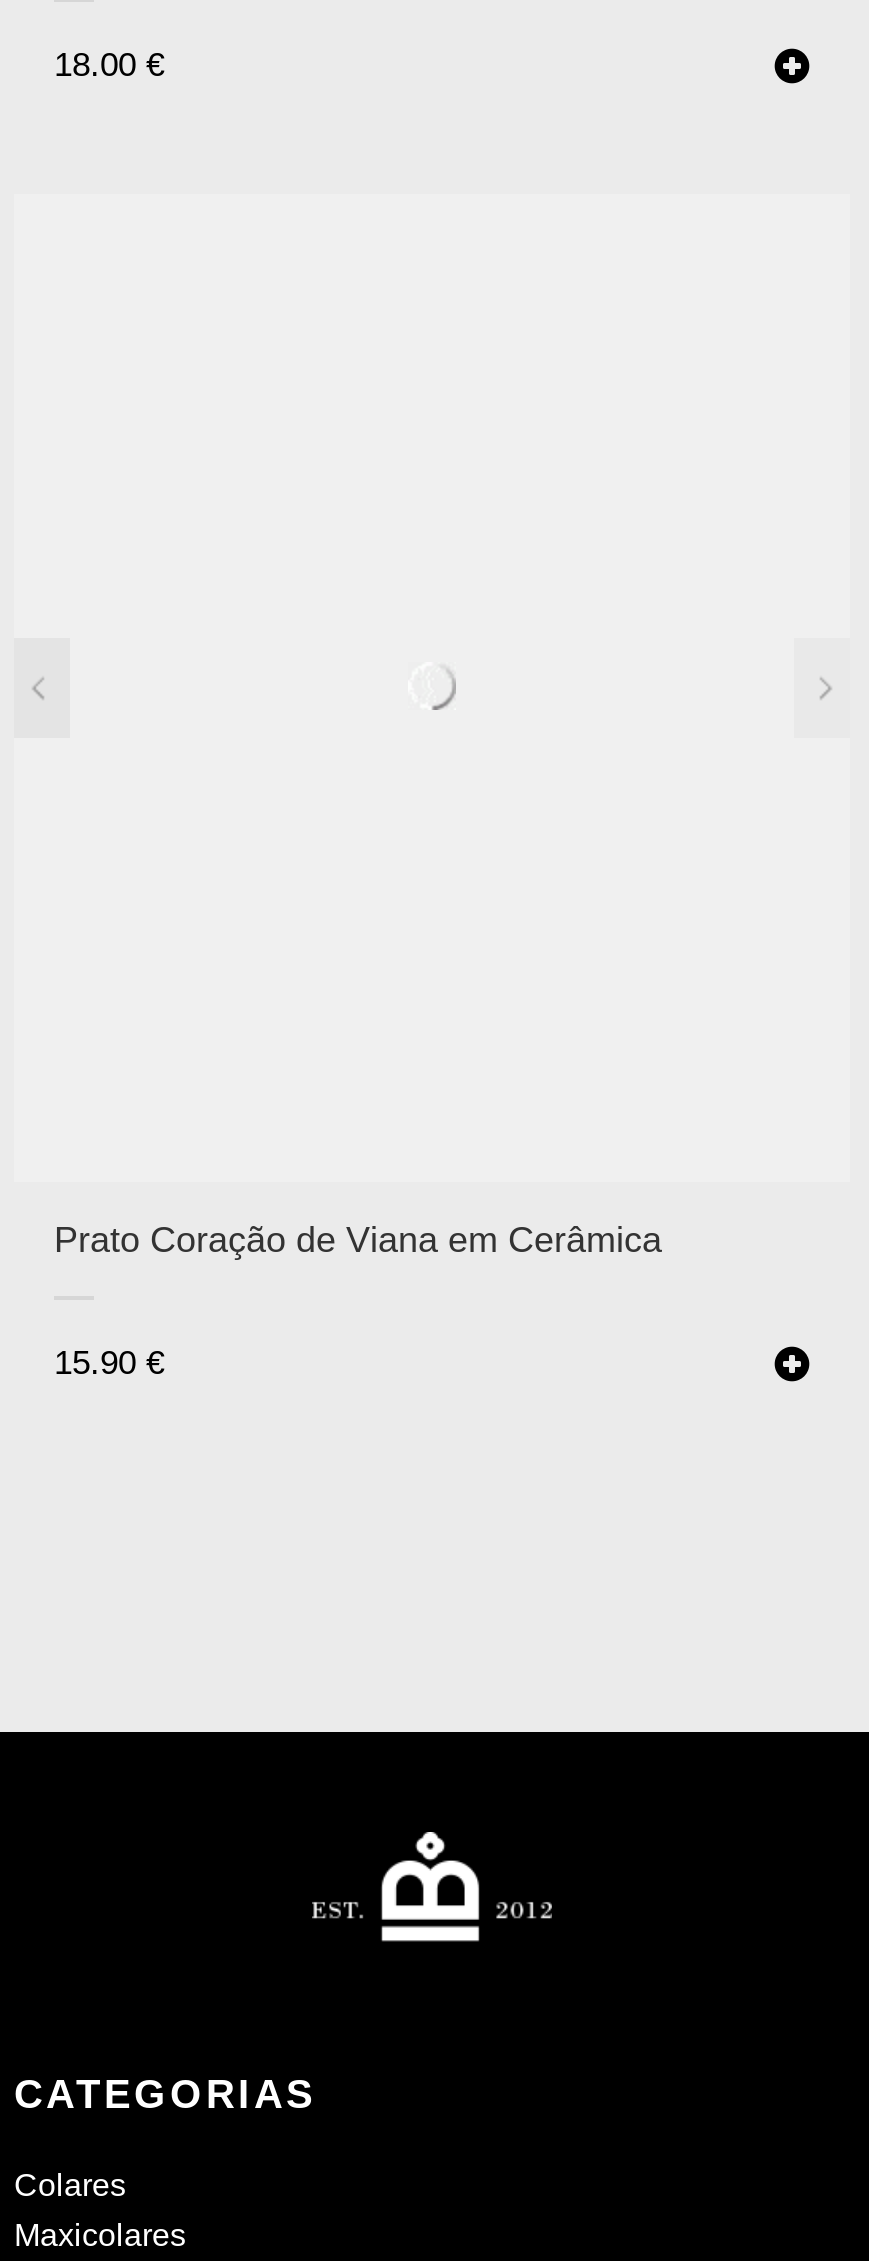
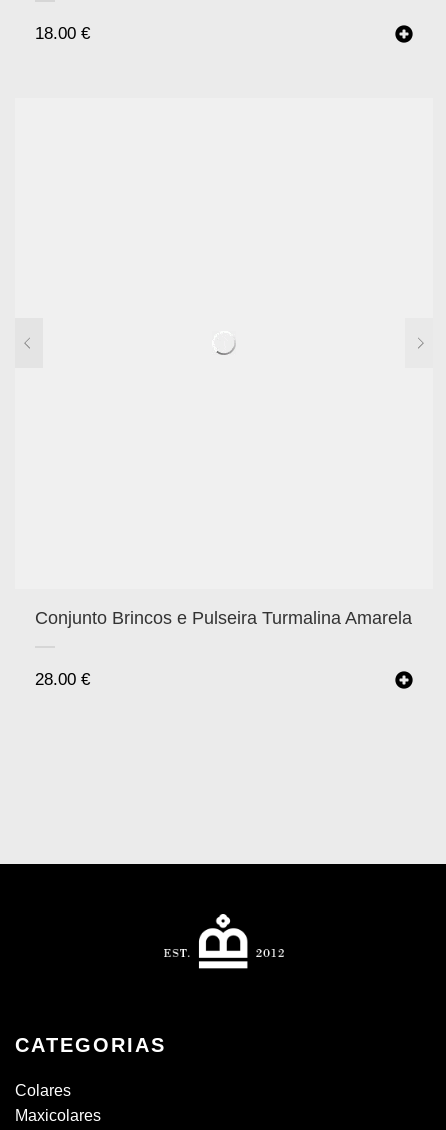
[54,1221,662,1261] Prato Coração de Viana em Cerâmica -> [35,608,412,628] Conjunto Brincos e Pulseira Turmalina Amarela
[54,1345,164,1383] 15.90 € -> [35,670,90,689] 28.00 €

